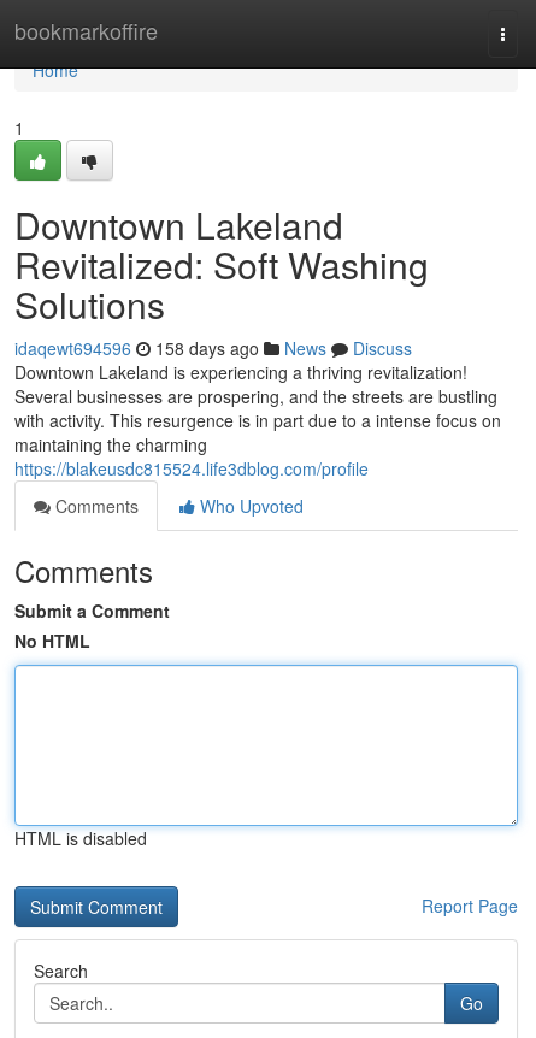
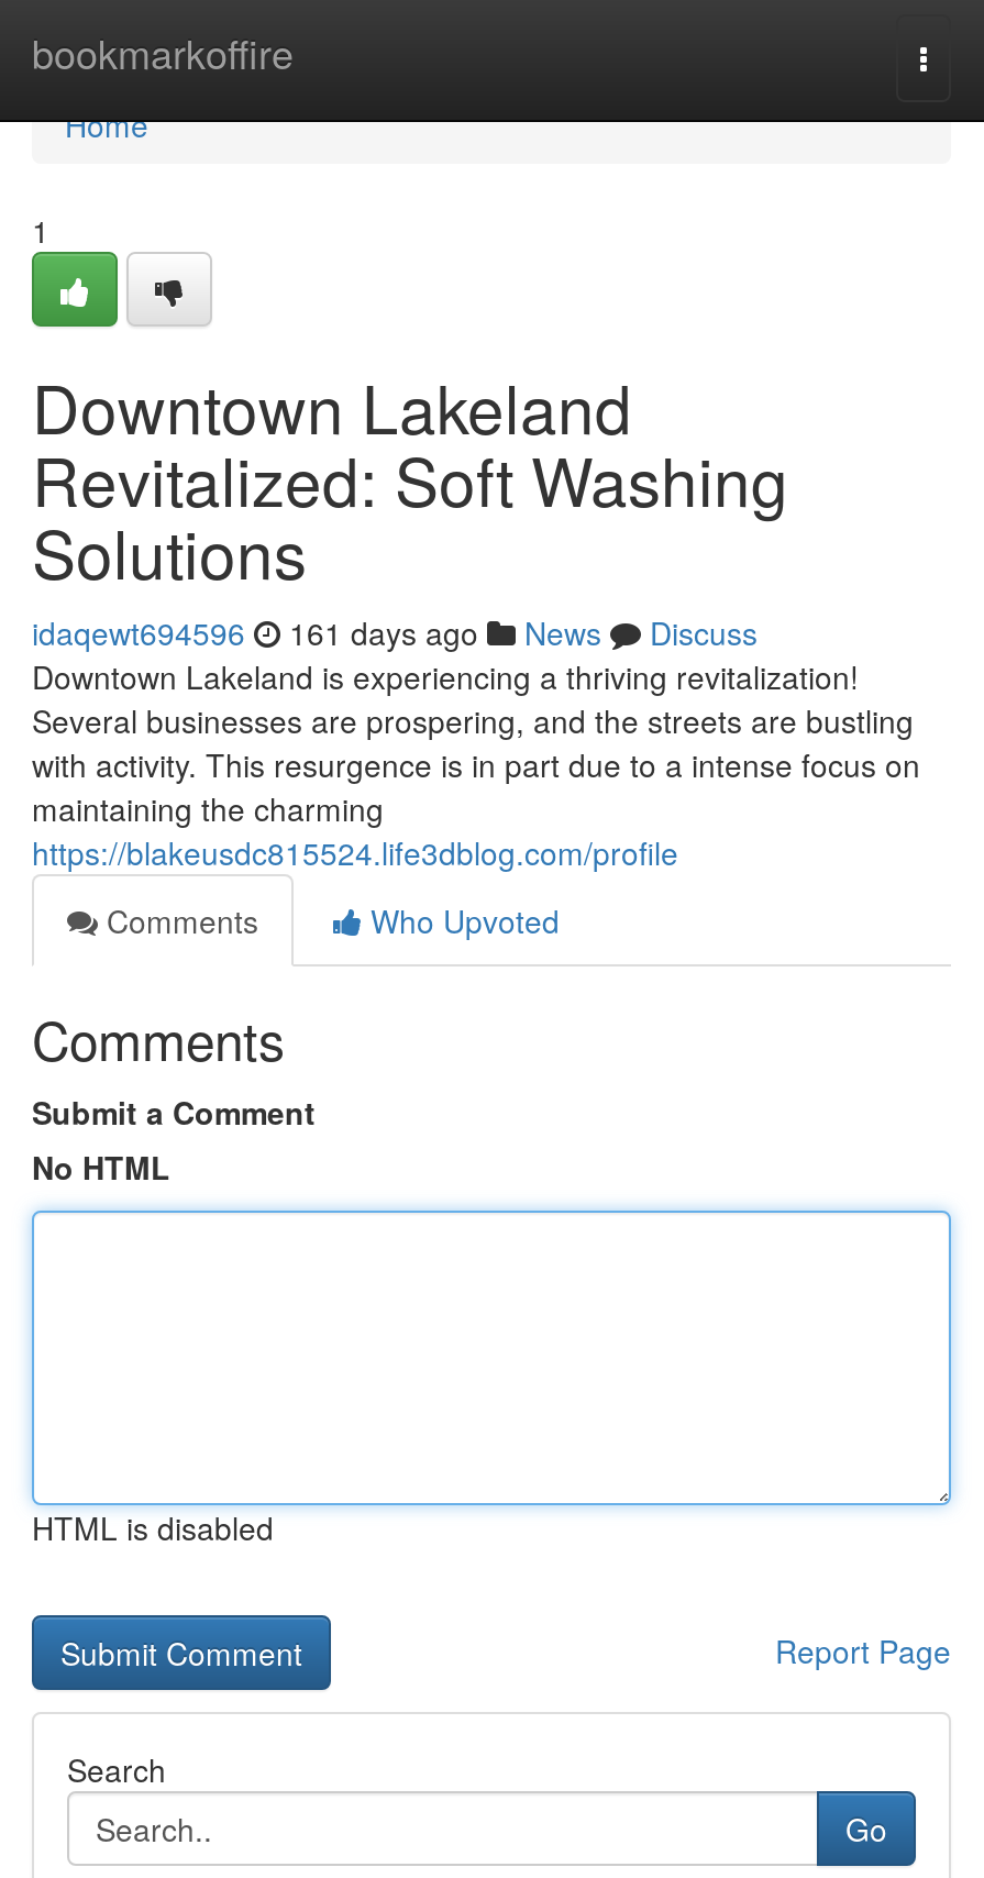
[14,336,412,360] idaqewt694596 158 days ago News Discuss -> [32,610,758,654] idaqewt694596 161 days ago News Discuss

